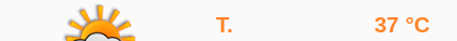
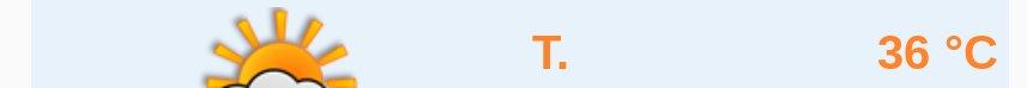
[374,13,429,37] 37 °C -> [877,26,997,78] 36 °C

